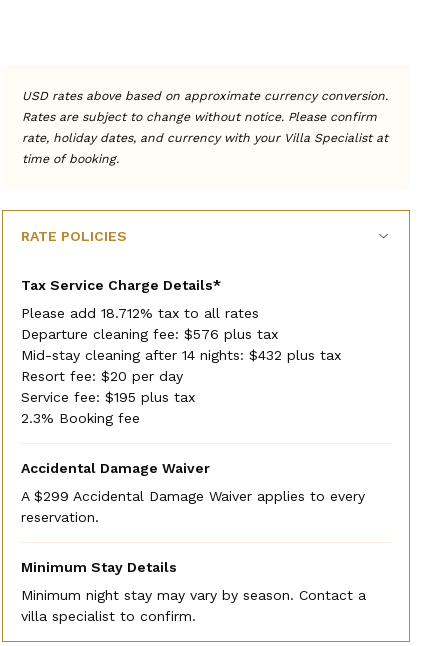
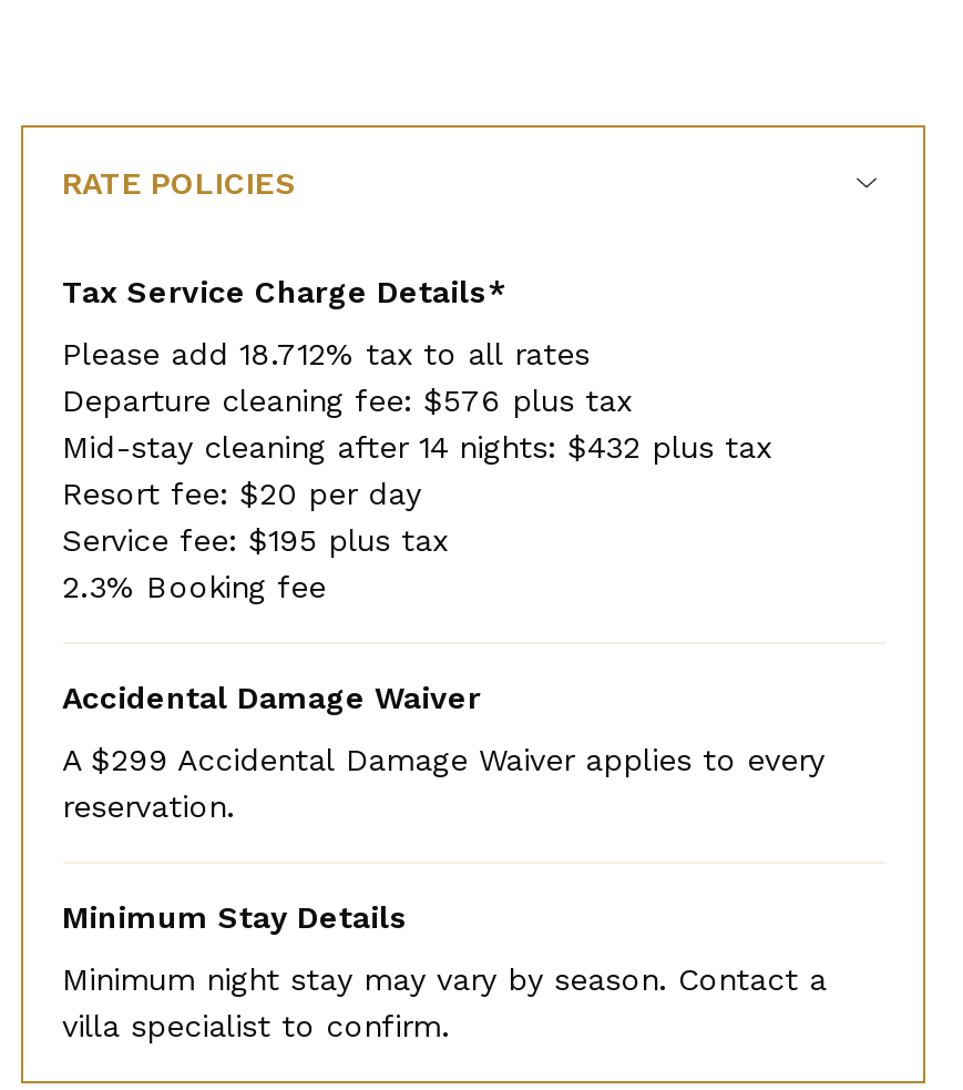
[22,89,388,166] USD rates above based on approximate currency conversion. | Rates are subject to change without notice. Please confirm | rate, holiday dates, and currency with your Villa Specialist at | time of booking. -> none

